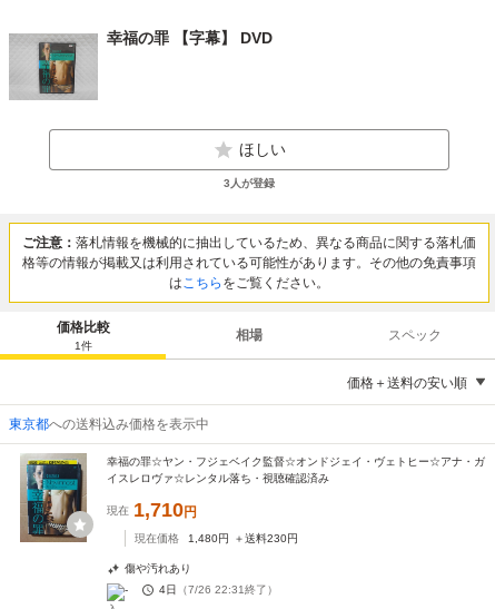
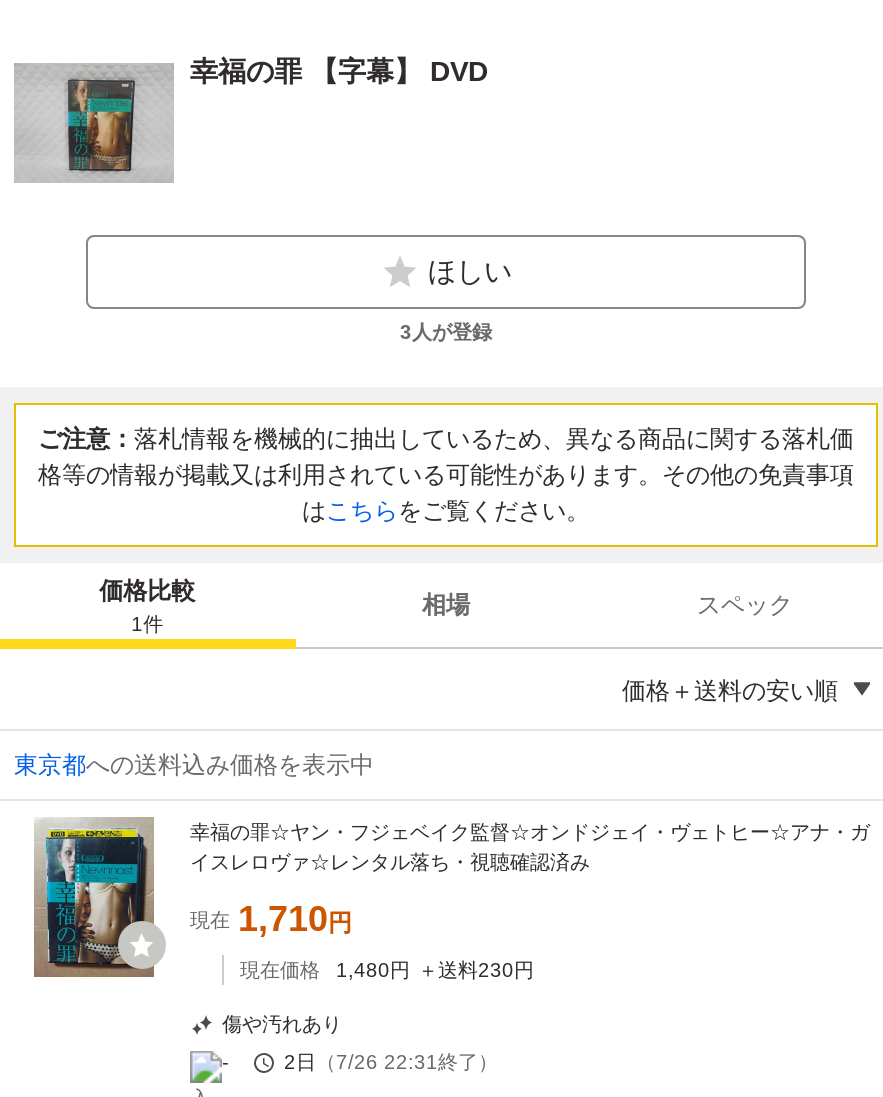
[159,583,278,596] 4日（7/26 22:31終了） -> [284,1051,498,1073] 2日（7/26 22:31終了）

